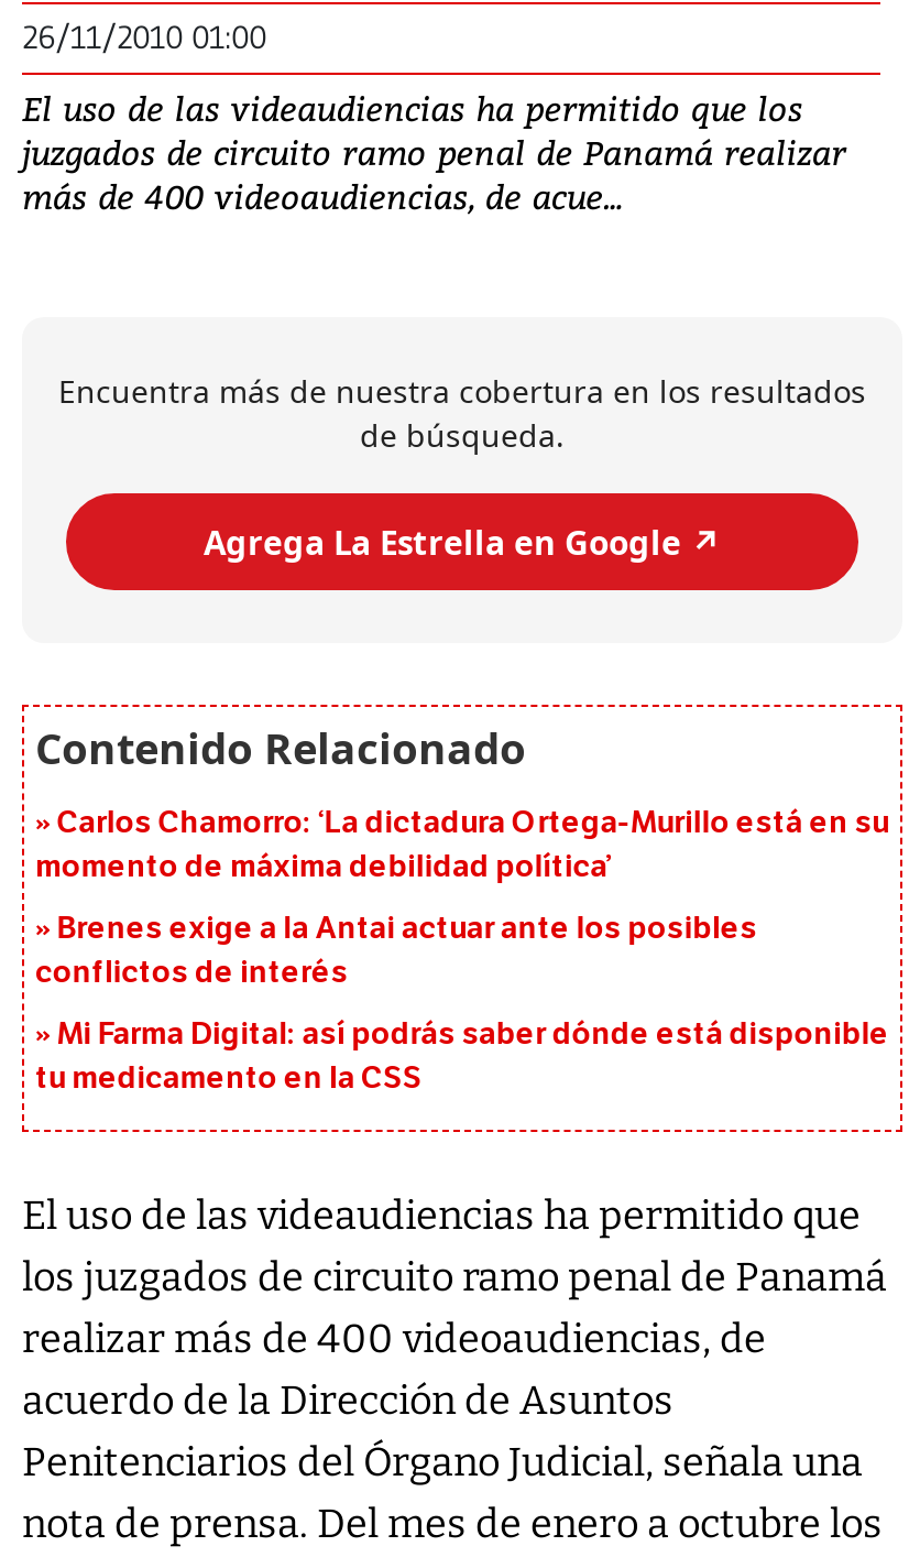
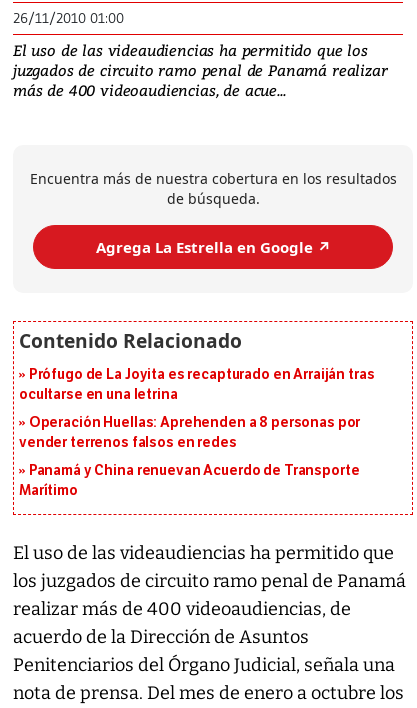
[35,805,889,886] Carlos Chamorro: ‘La dictadura Ortega-Murillo está en su | momento de máxima debilidad política’ -> [19,366,374,403] Prófugo de La Joyita es recapturado en Arraiján tras | ocultarse en una letrina
[35,911,757,992] Brenes exige a la Antai actuar ante los posibles | conflictos de interés -> [19,414,360,451] Operación Huellas: Aprehenden a 8 personas por | vender terrenos falsos en redes
[35,1016,889,1098] Mi Farma Digital: así podrás saber dónde está disponible | tu medicamento en la CSS -> [19,462,359,499] Panamá y China renuevan Acuerdo de Transporte | Marítimo

